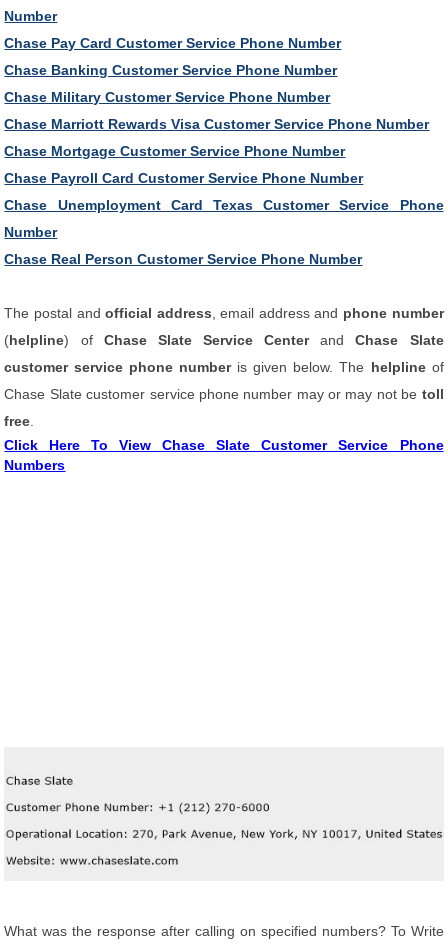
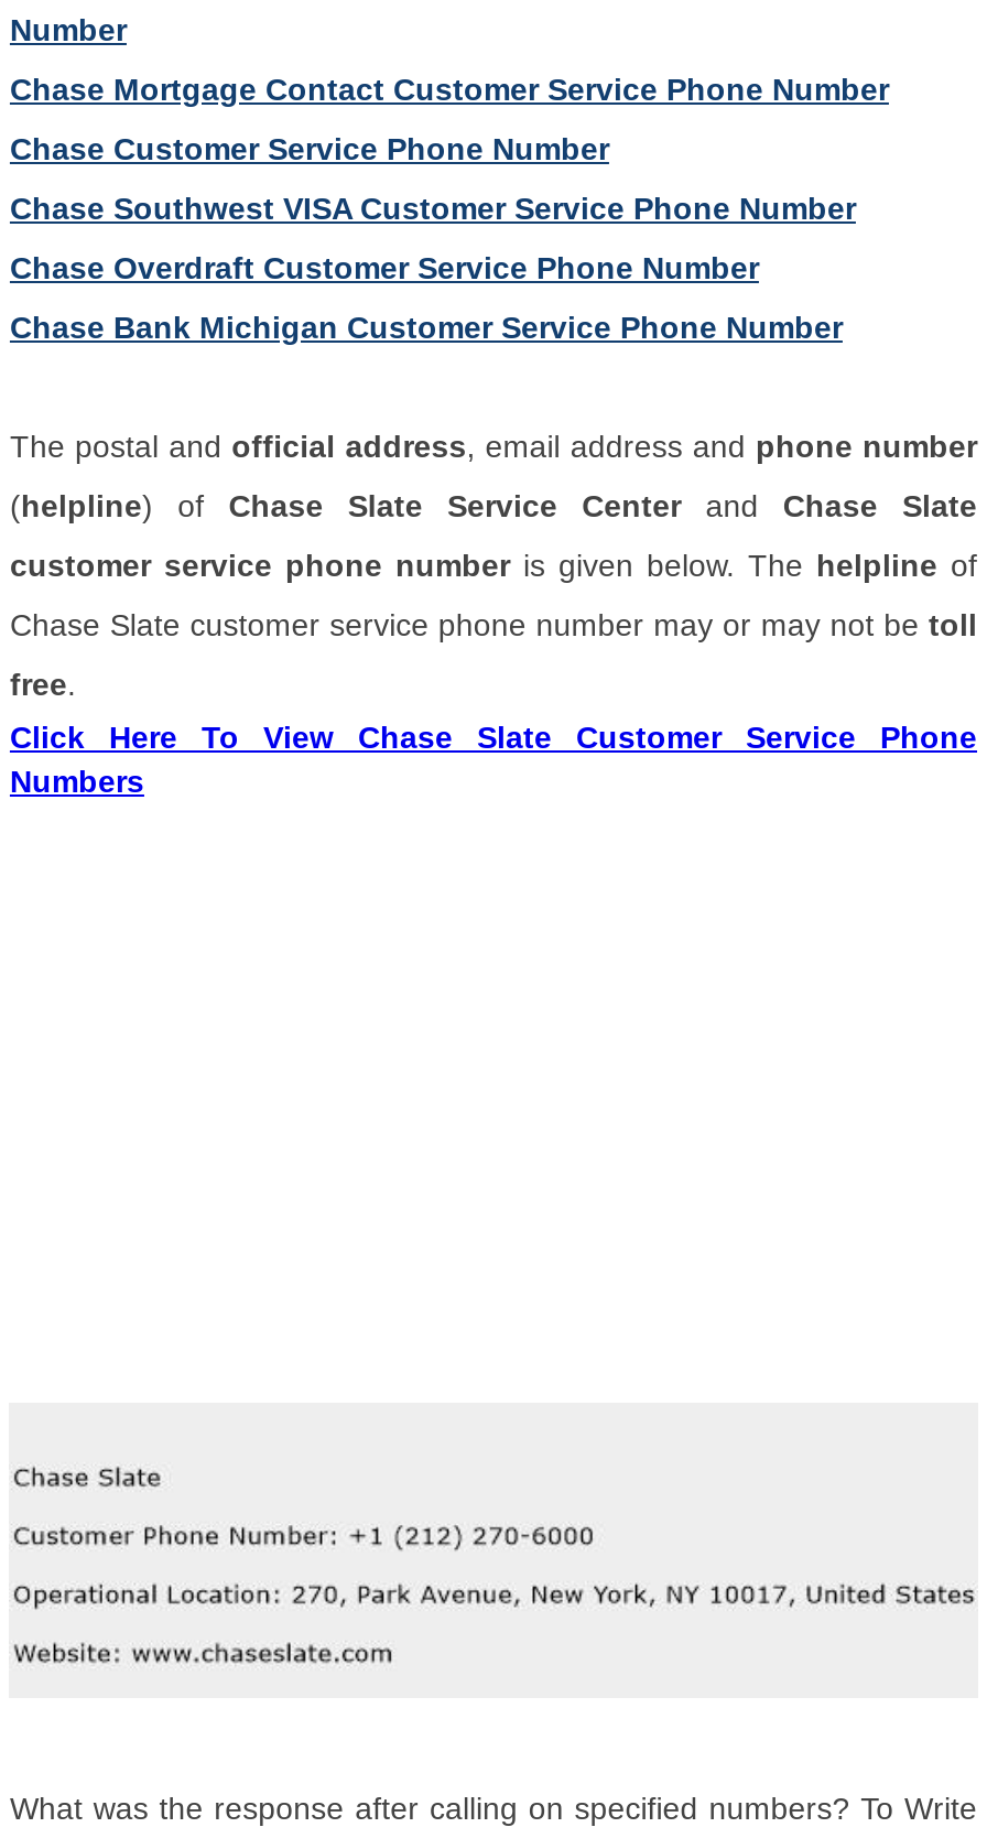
[4,35,443,267] Chase Pay Card Customer Service Phone Number | Chase Banking Customer Service Phone Number | Chase Military Customer Service Phone Number | Chase Marriott Rewards Visa Customer Service Phone Number | Chase Mortgage Customer Service Phone Number | Chase Payroll Card Customer Service Phone Number | Chase Unemployment Card Texas Customer Service Phone | Number | Chase Real Person Customer Service Phone Number -> [10,72,889,345] Chase Mortgage Contact Customer Service Phone Number | Chase Customer Service Phone Number | Chase Southwest VISA Customer Service Phone Number | Chase Overdraft Customer Service Phone Number | Chase Bank Michigan Customer Service Phone Number

